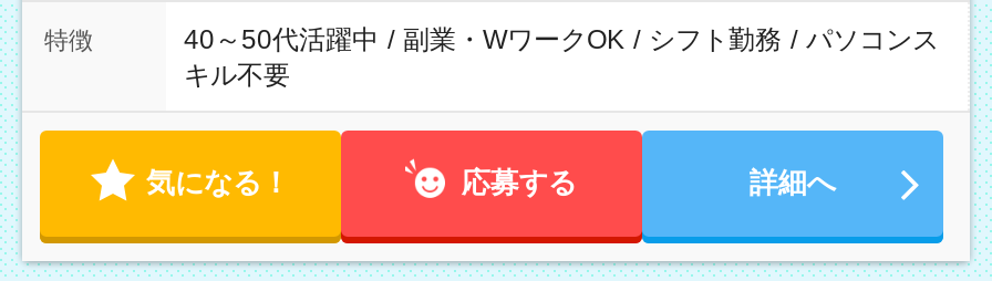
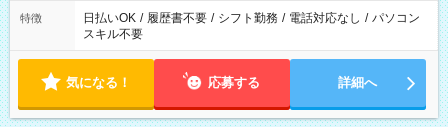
[184,24,939,91] 40～50代活躍中 / 副業・WワークOK / シフト勤務 / パソコンス | キル不要 -> [83,11,420,41] 日払いOK / 履歴書不要 / シフト勤務 / 電話対応なし / パソコン | スキル不要

